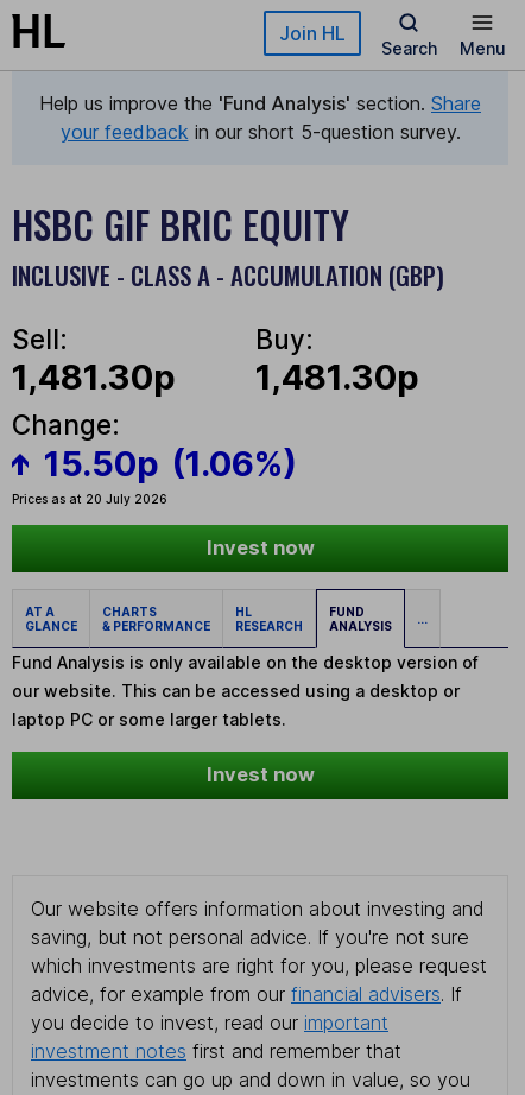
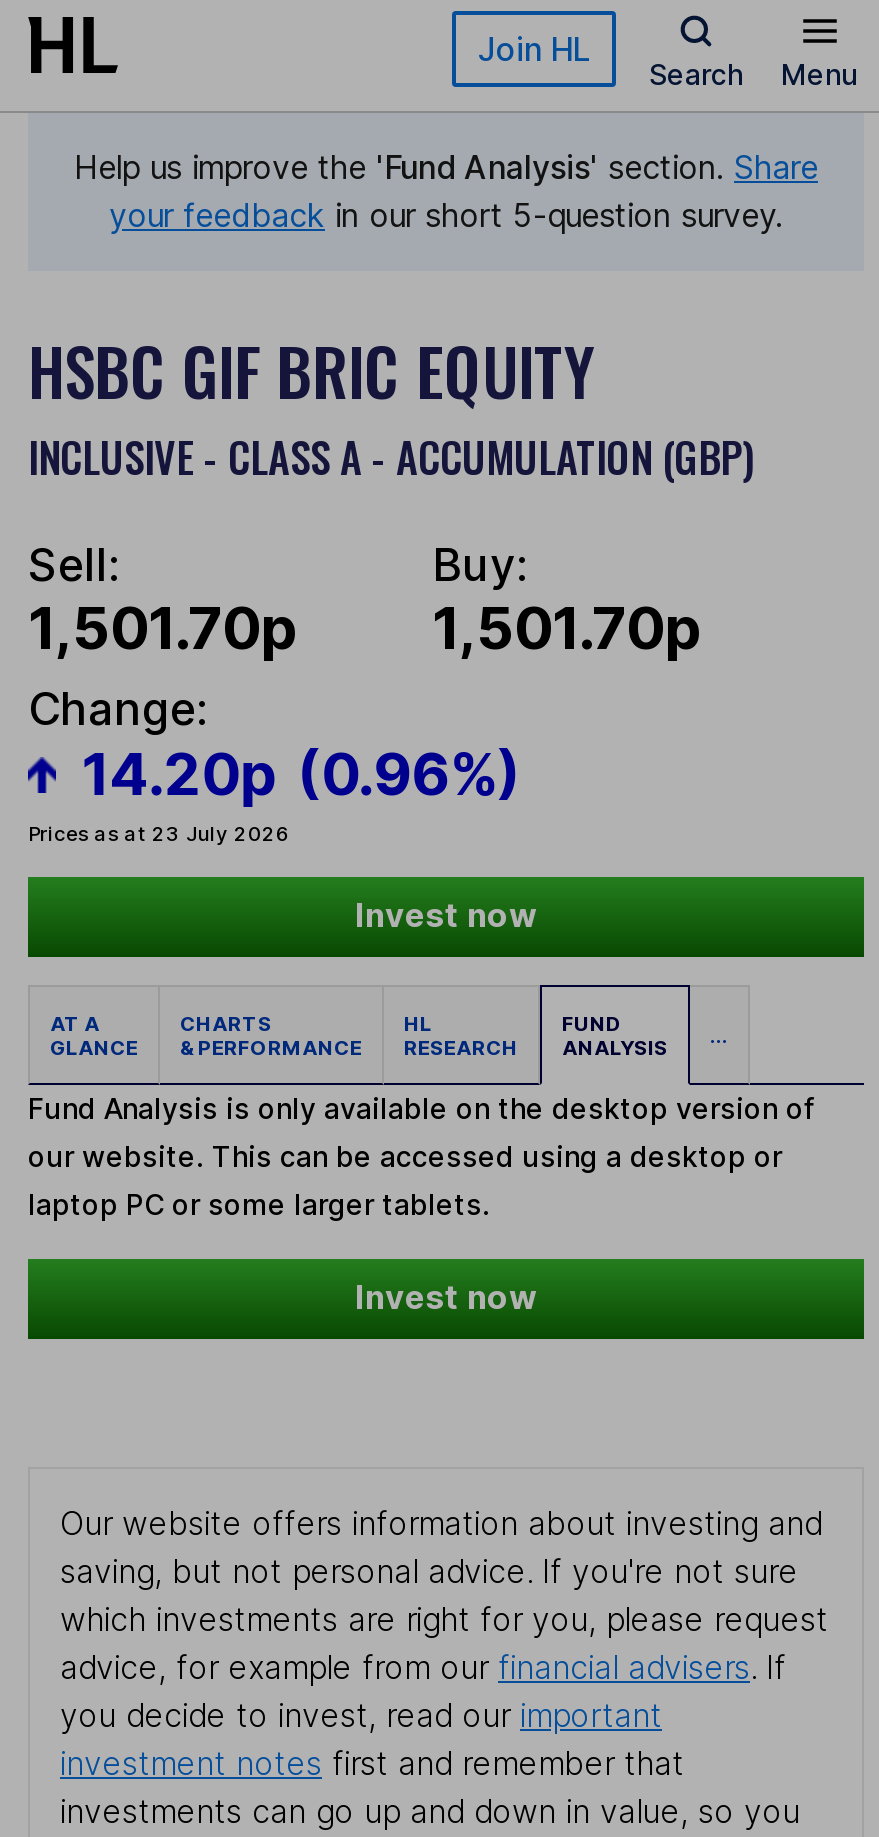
[12,357,176,398] 1,481.30p -> [28,594,298,664] 1,501.70p
[255,357,419,398] 1,481.30p -> [432,594,702,664] 1,501.70p
[12,443,296,506] 15.50p (1.06%) | Prices as at 20 July 2026 -> [28,738,521,845] 14.20p (0.96%) | Prices as at 23 July 2026

